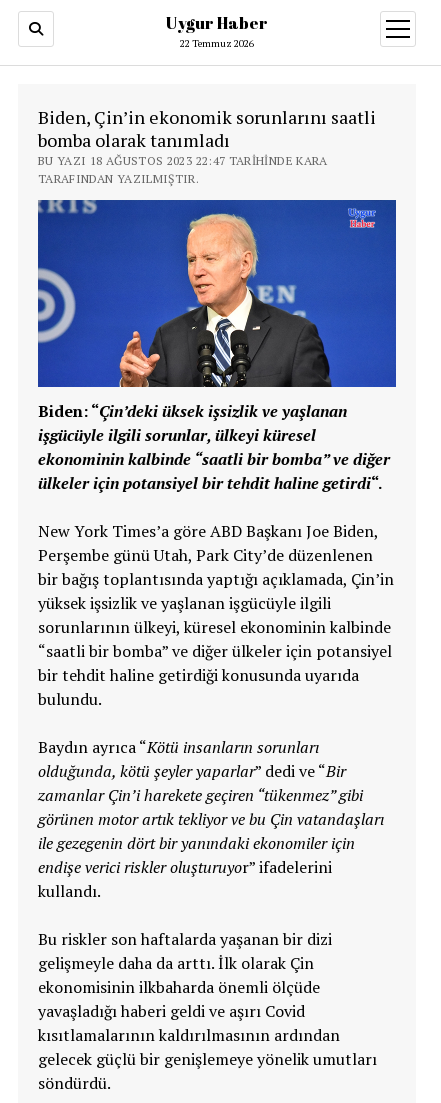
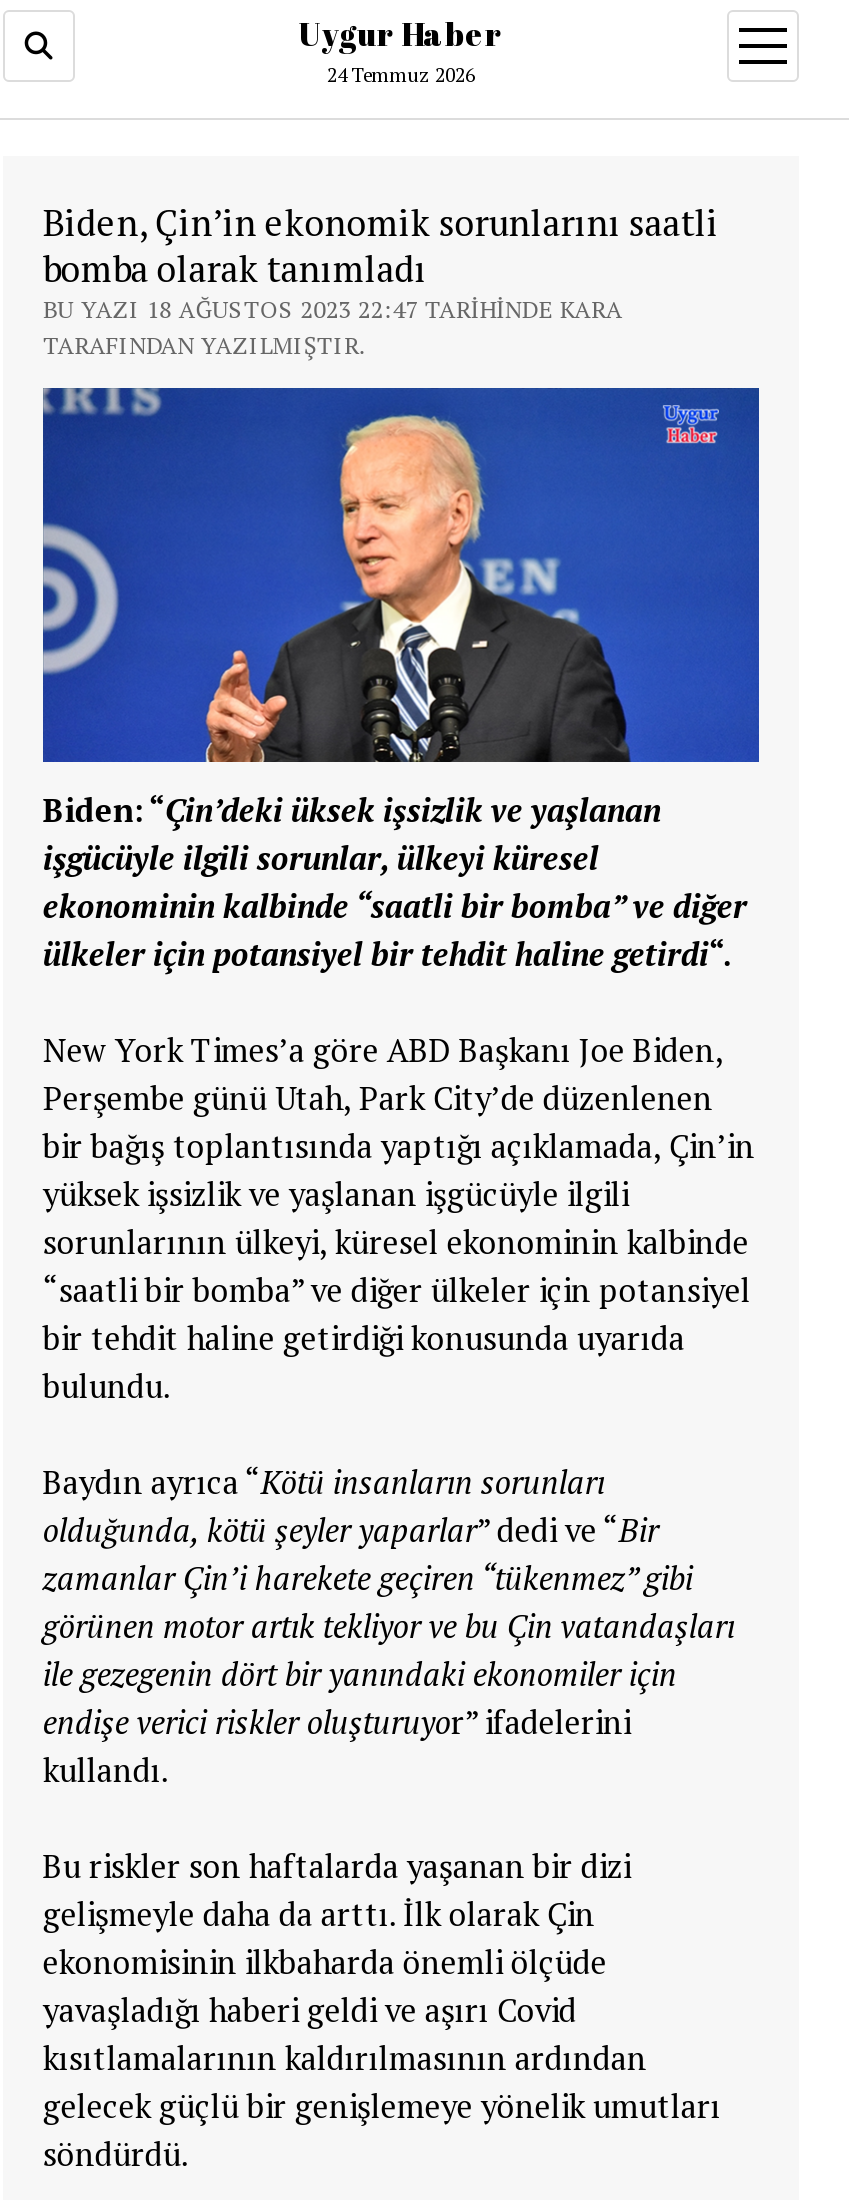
[180,37,254,50] 22 Temmuz 2026 -> [327,62,475,88] 24 Temmuz 2026

